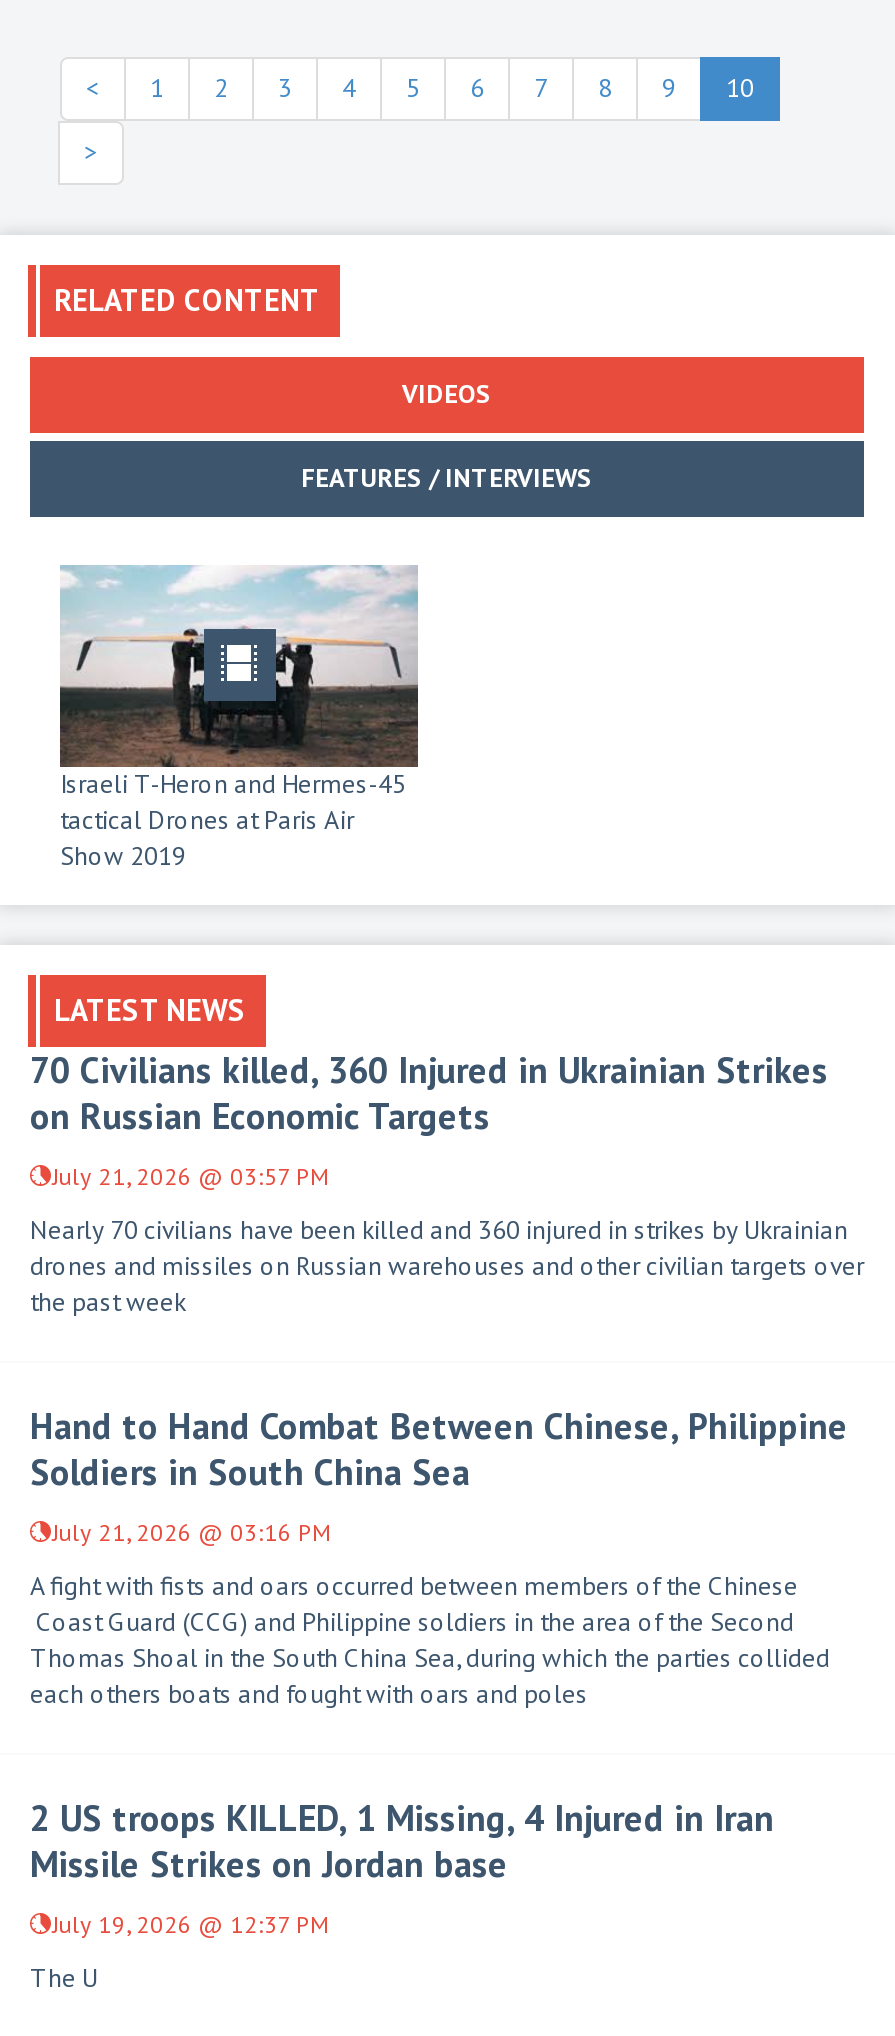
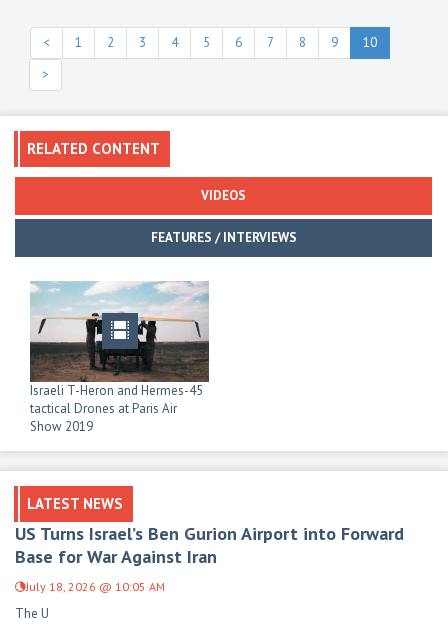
[30,1046,864,1938] 70 Civilians killed, 360 Injured in Ukrainian Strikes | on Russian Economic Targets | July 21, 2026 @ 03:57 PM | Nearly 70 civilians have been killed and 360 injured in strikes by Ukrainian | drones and missiles on Russian warehouses and other civilian targets over | the past week | Hand to Hand Combat Between Chinese, Philippine | Soldiers in South China Sea | July 21, 2026 @ 03:16 PM | A fight with fists and oars occurred between members of the Chinese | Coast Guard (CCG) and Philippine soldiers in the area of the Second | Thomas Shoal in the South China Sea, during which the parties collided | each others boats and fought with oars and poles | 2 US troops KILLED, 1 Missing, 4 Injured in Iran | Missile Strikes on Jordan base | July 19, 2026 @ 12:37 PM -> [15,522,404,594] US Turns Israel’s Ben Gurion Airport into Forward | Base for War Against Iran | July 18, 2026 @ 10:05 AM

